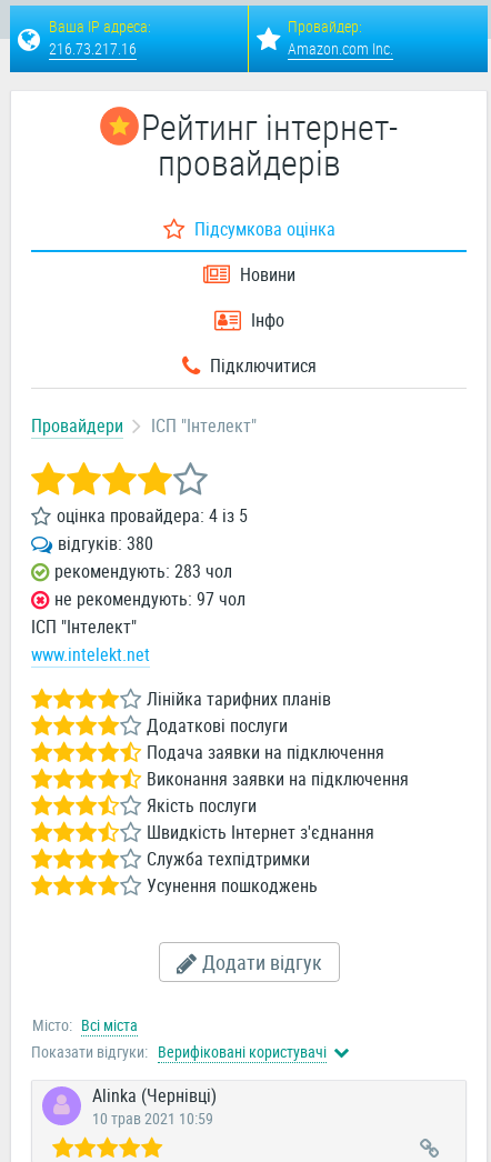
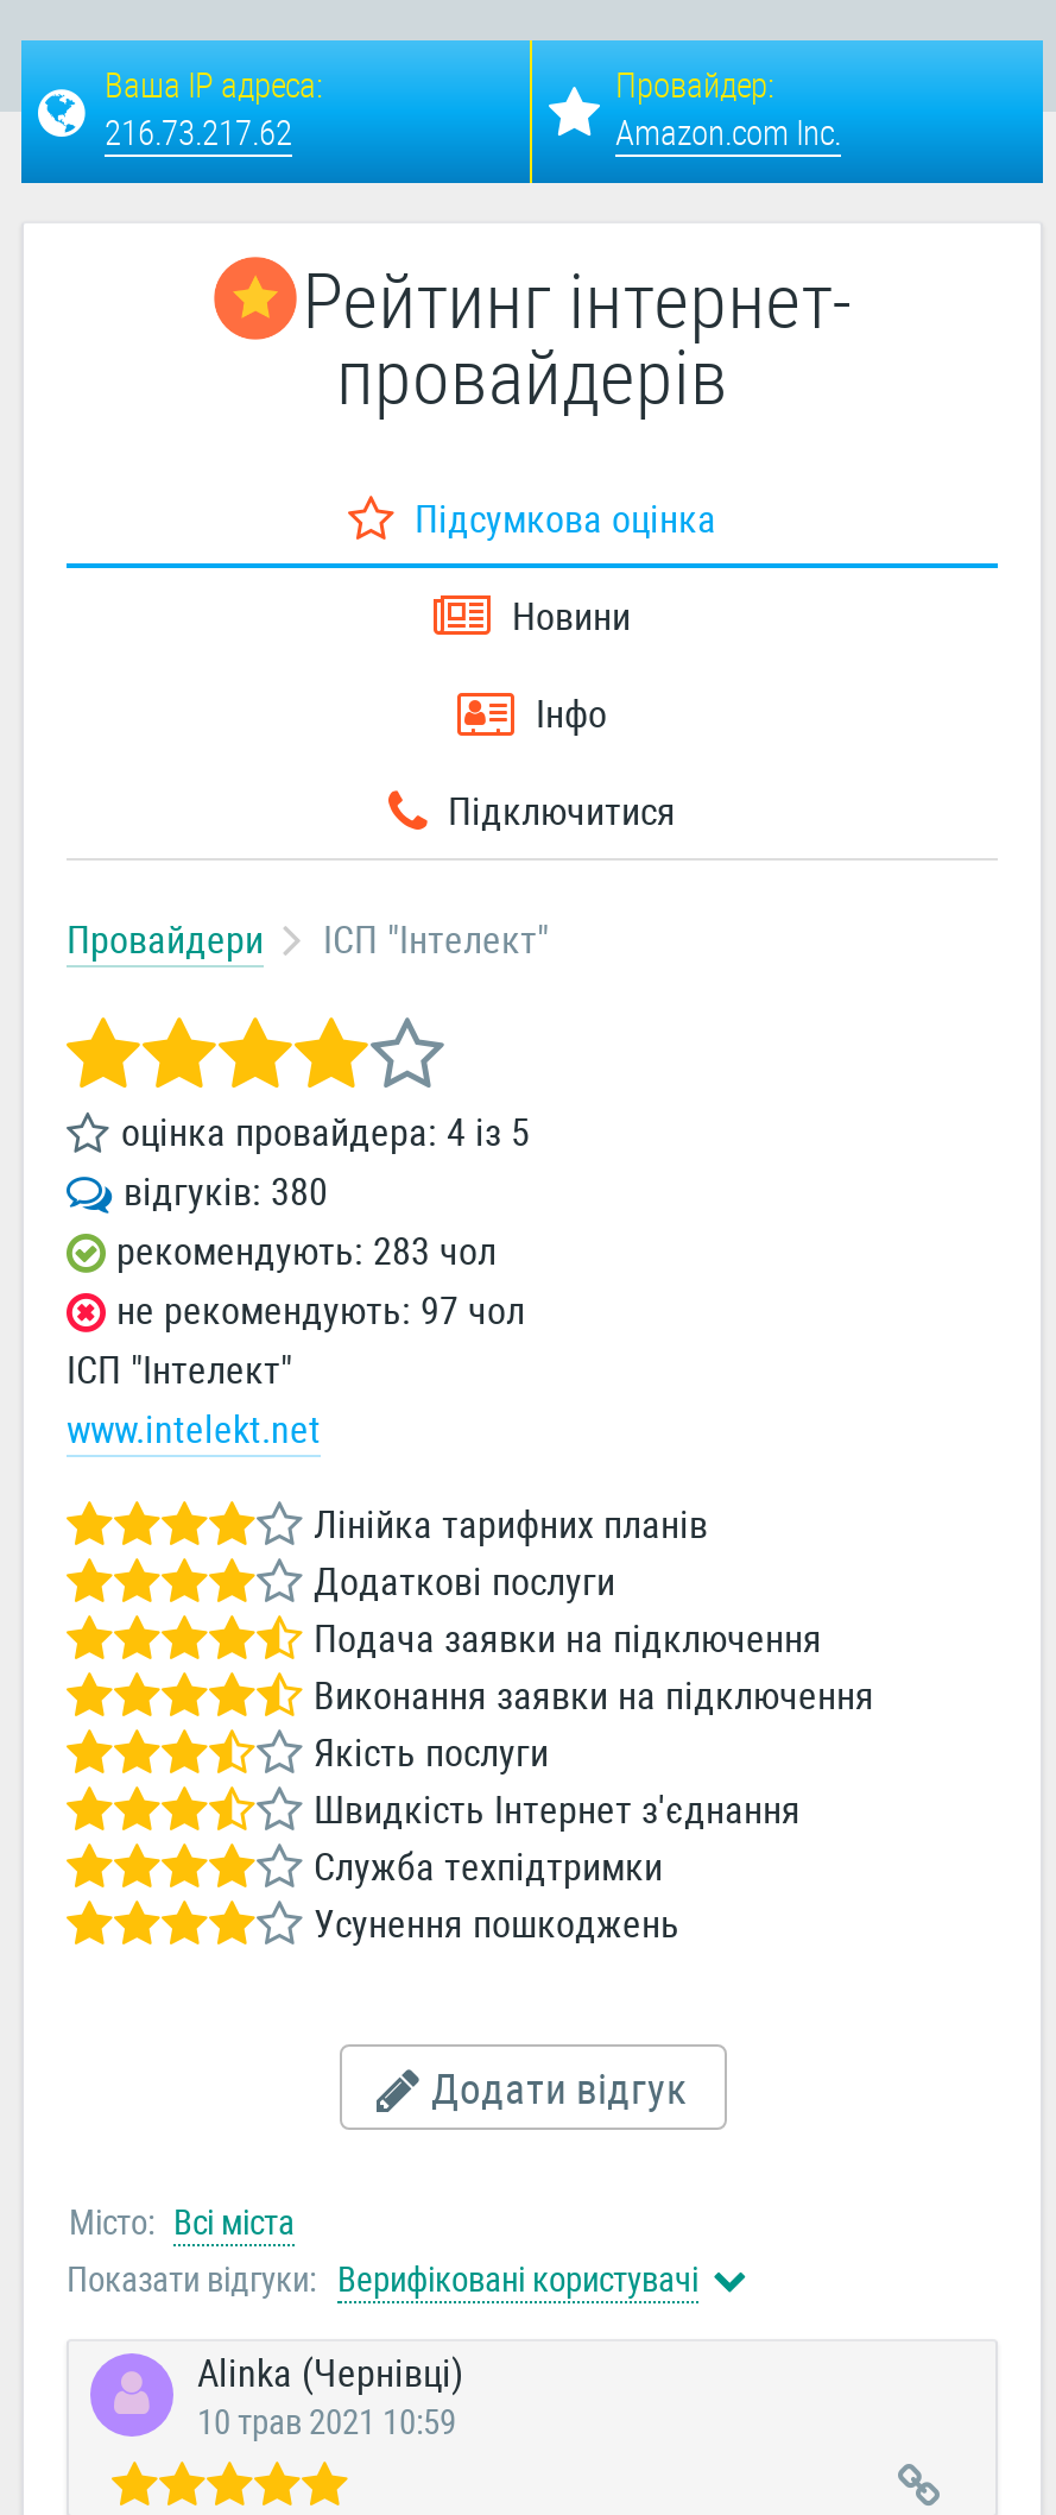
[49,38,137,59] 216.73.217.16 -> [105,110,292,155] 216.73.217.62

